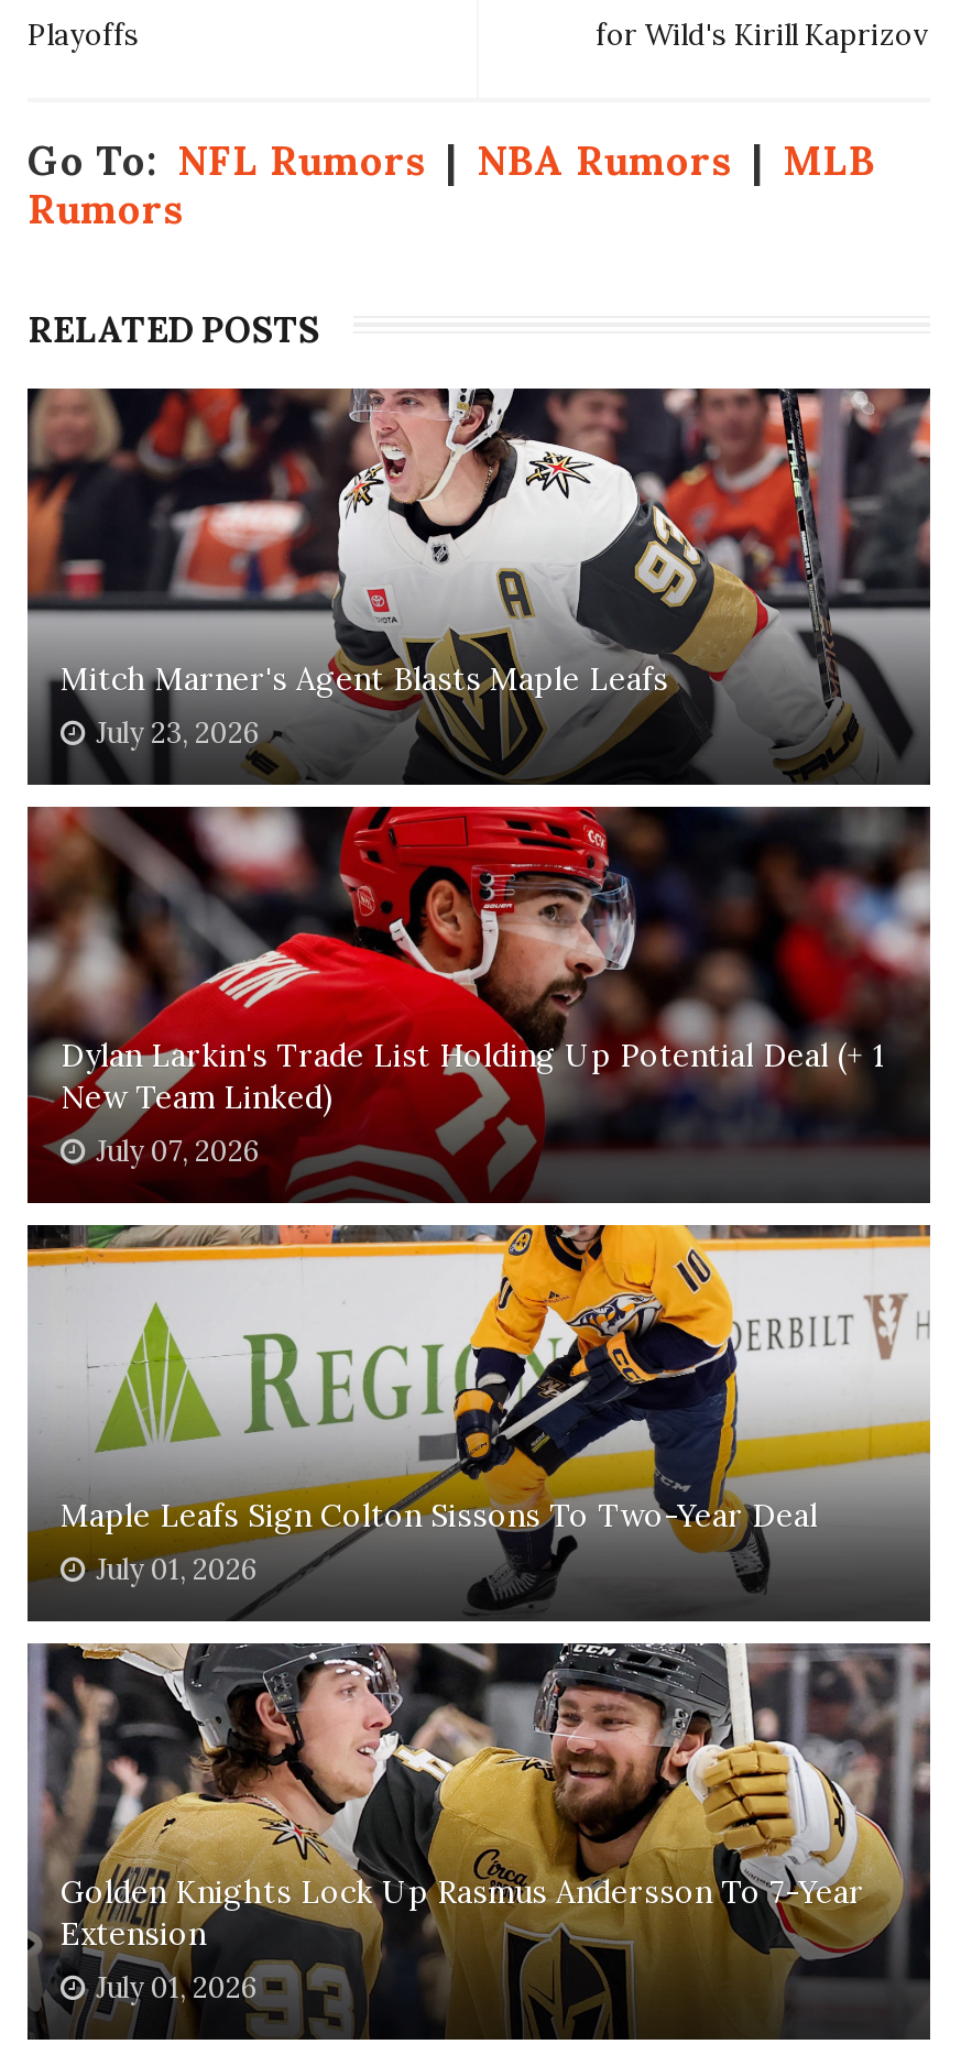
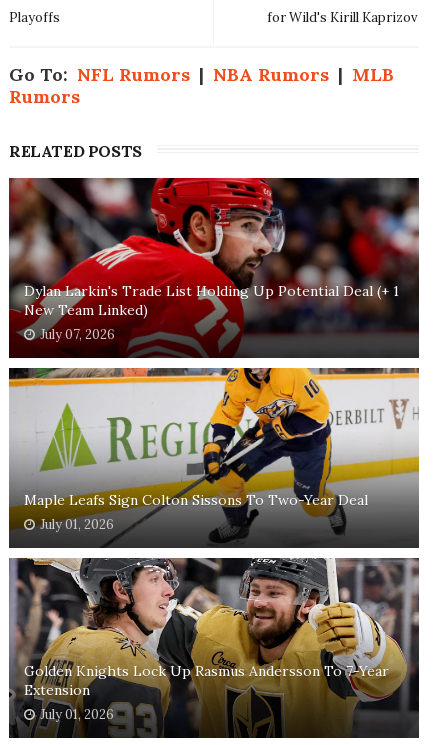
[25,386,932,785] [image] | Mitch Marner's Agent Blasts Maple Leafs | July 23, 2026 -> none

